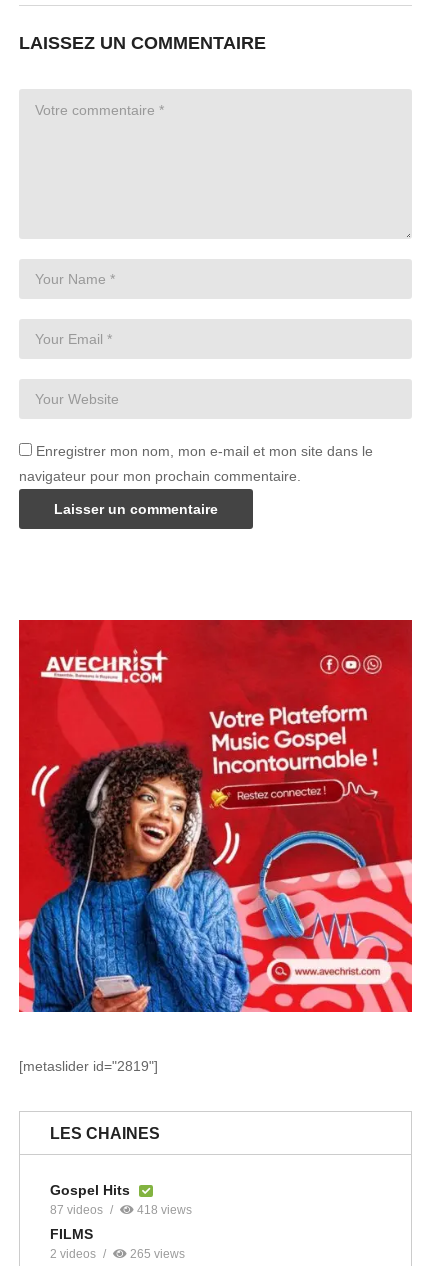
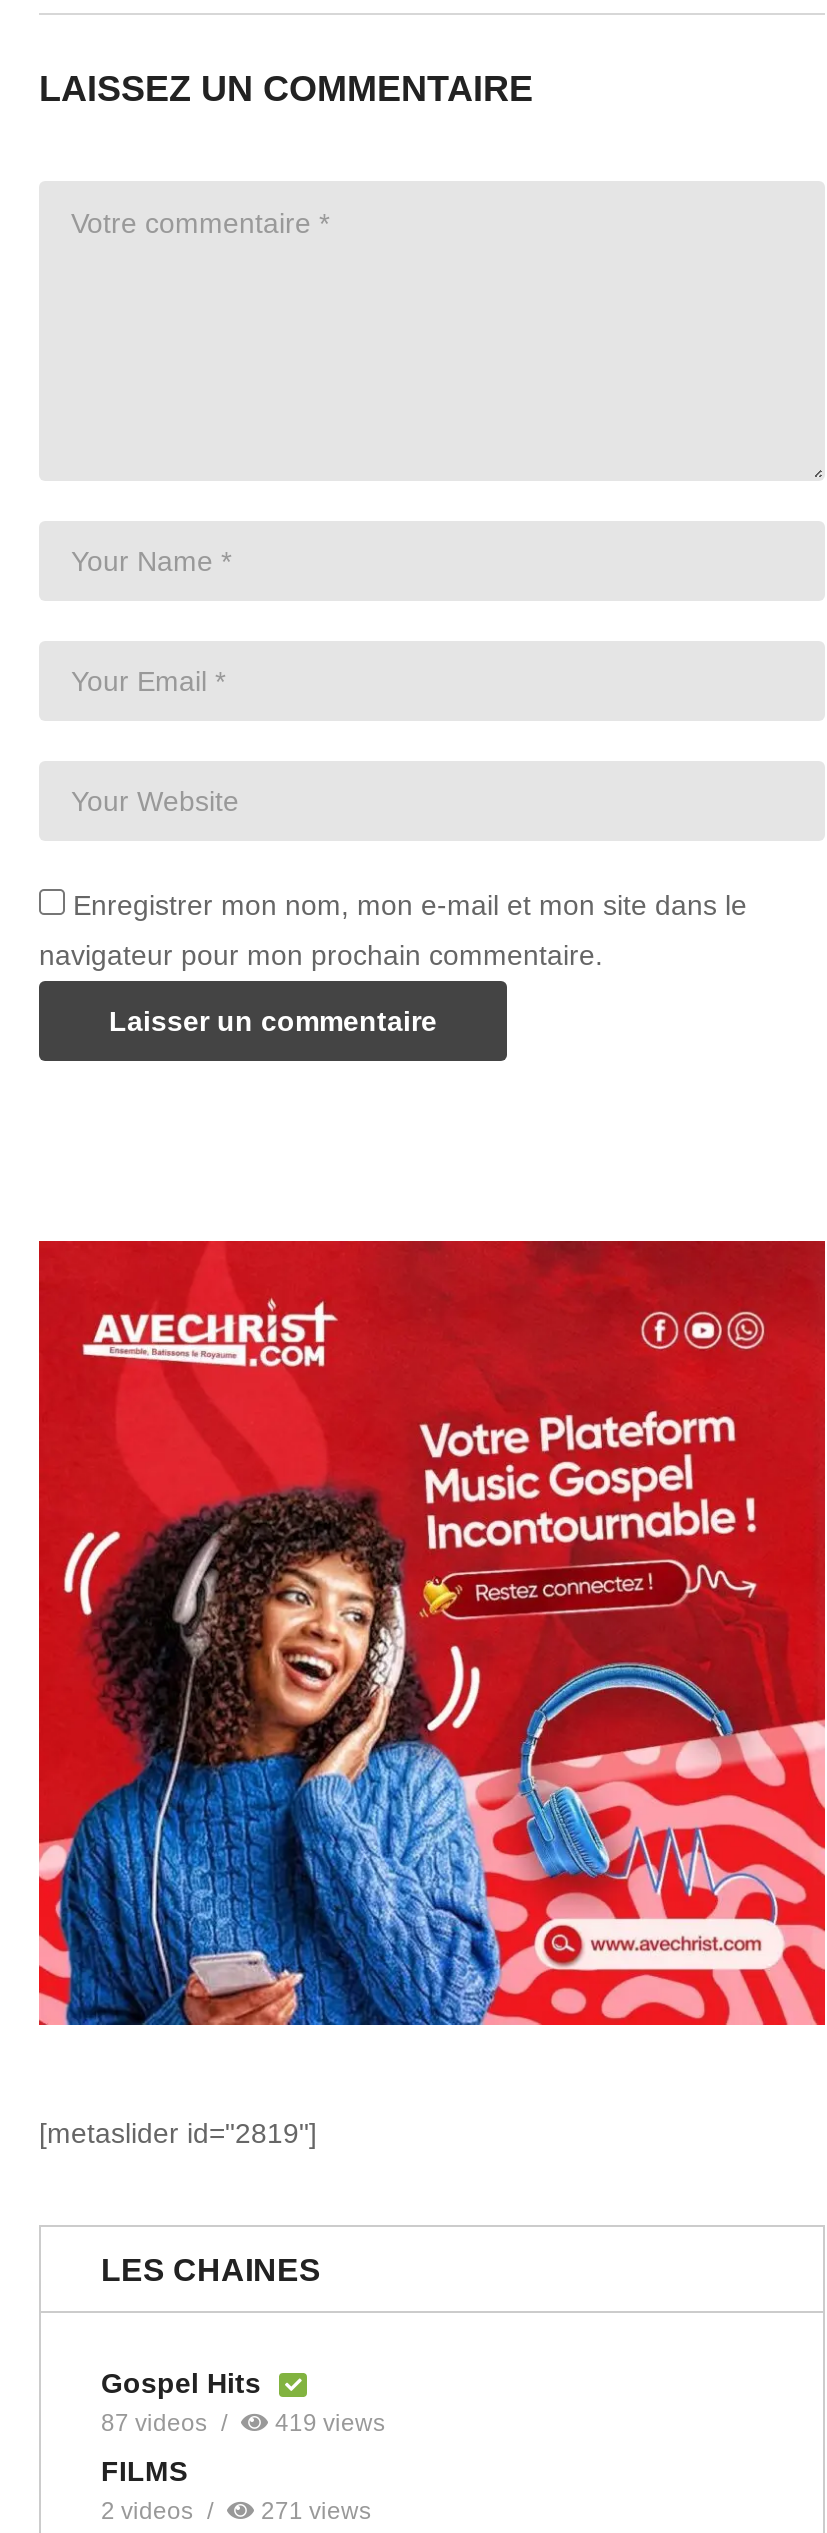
[134,1203,192,1217] 418 views -> [269,2408,385,2436] 419 views
[127,1247,185,1261] 265 views -> [255,2496,371,2524] 271 views

